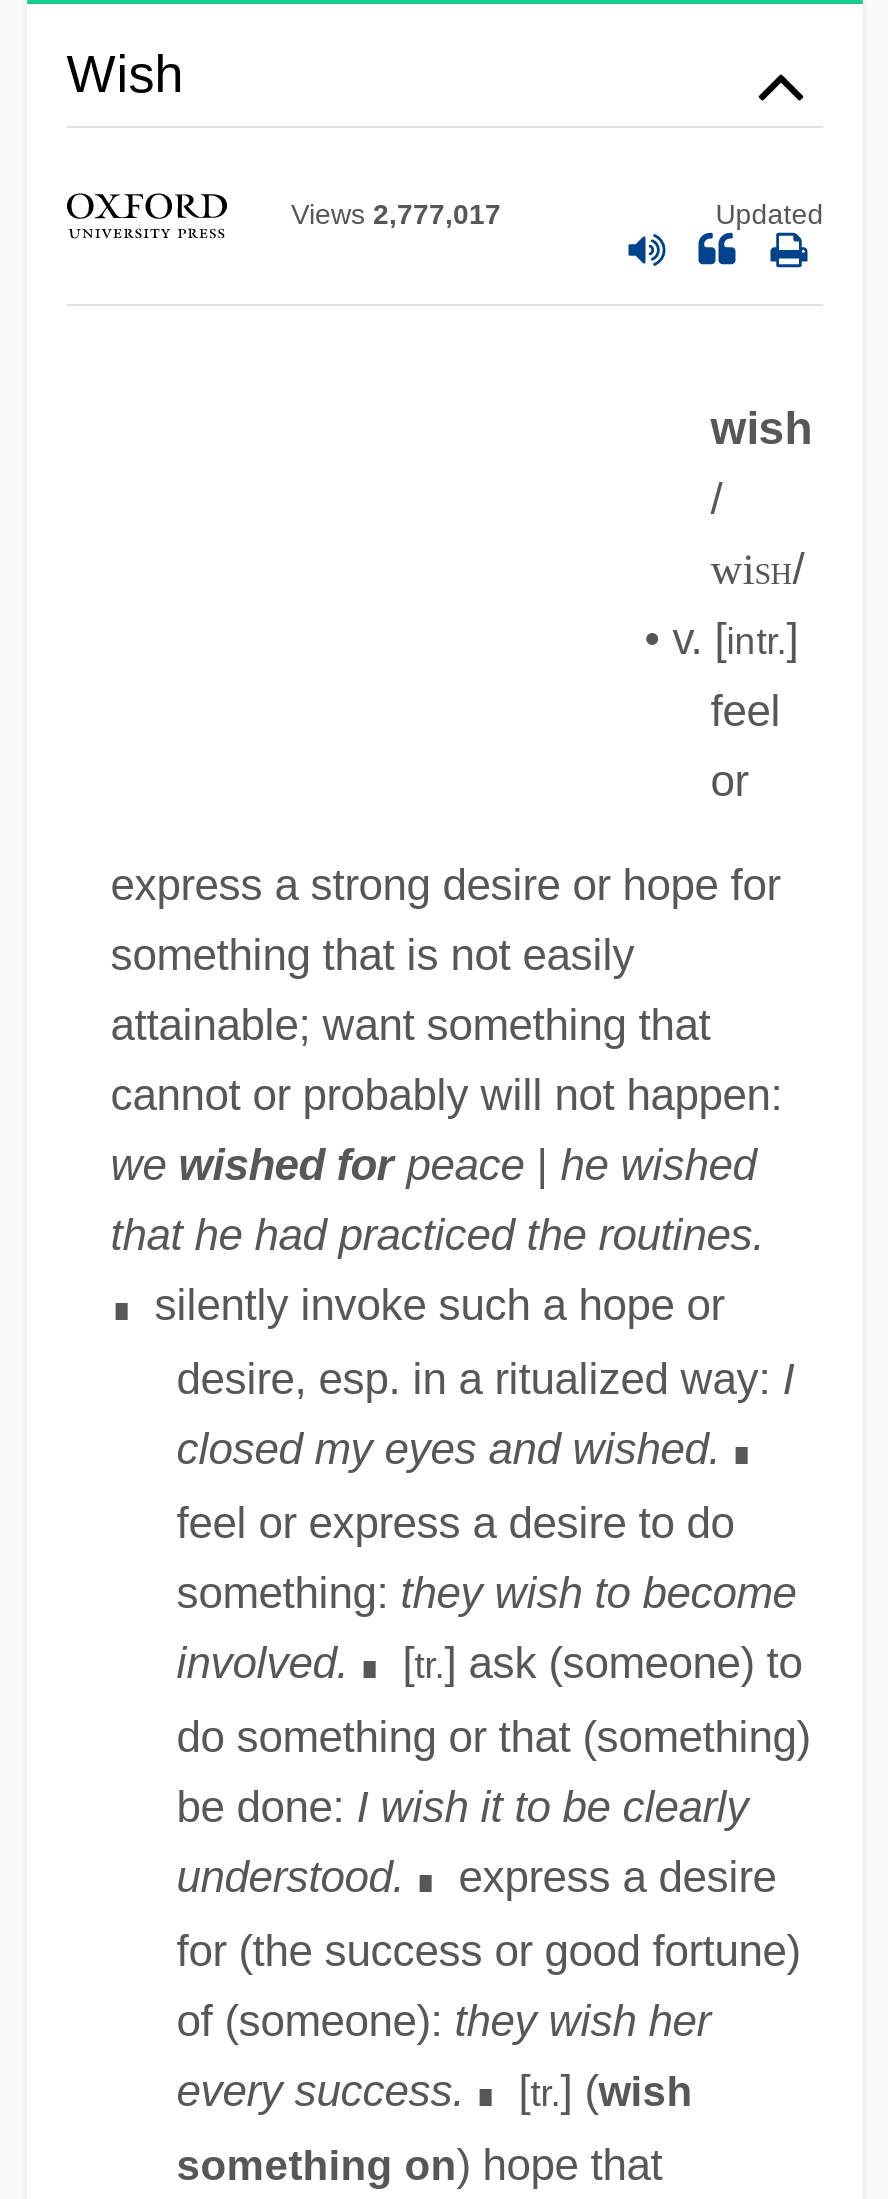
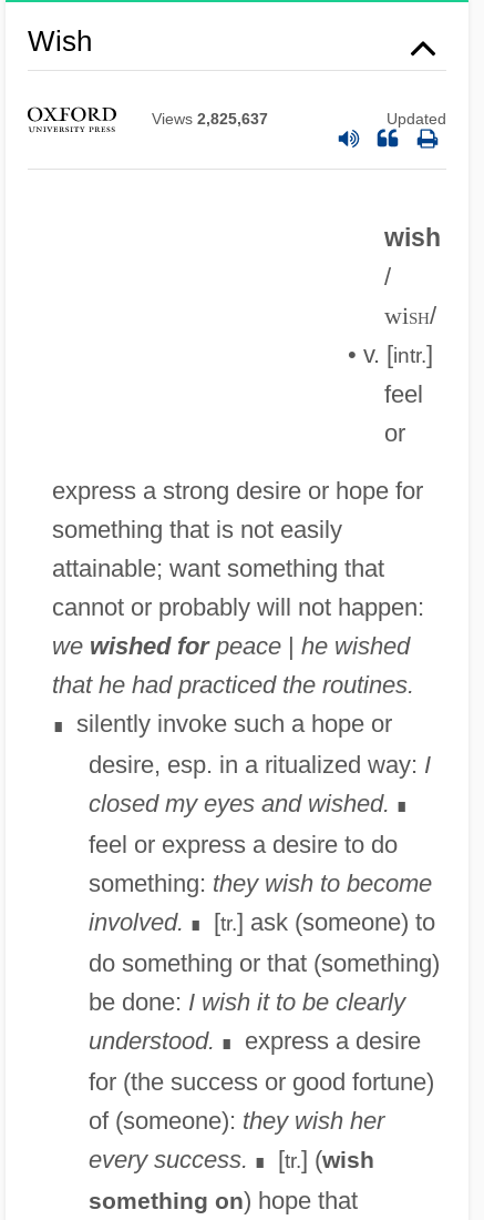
[291,199,501,231] Views 2,777,017 -> [152,110,268,128] Views 2,825,637

